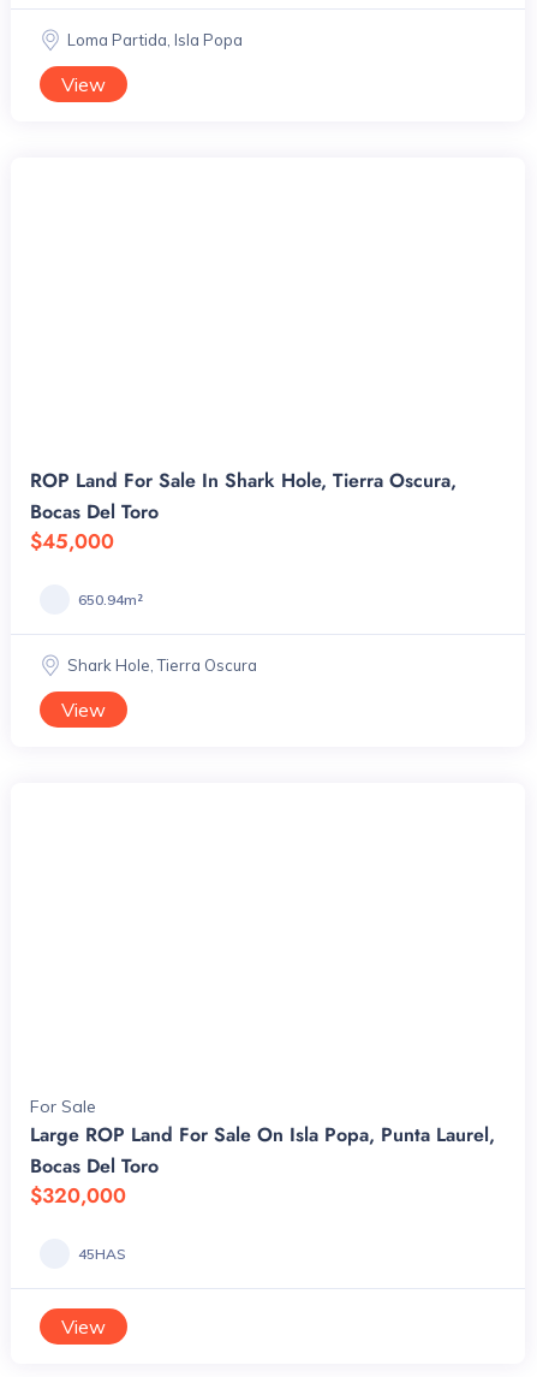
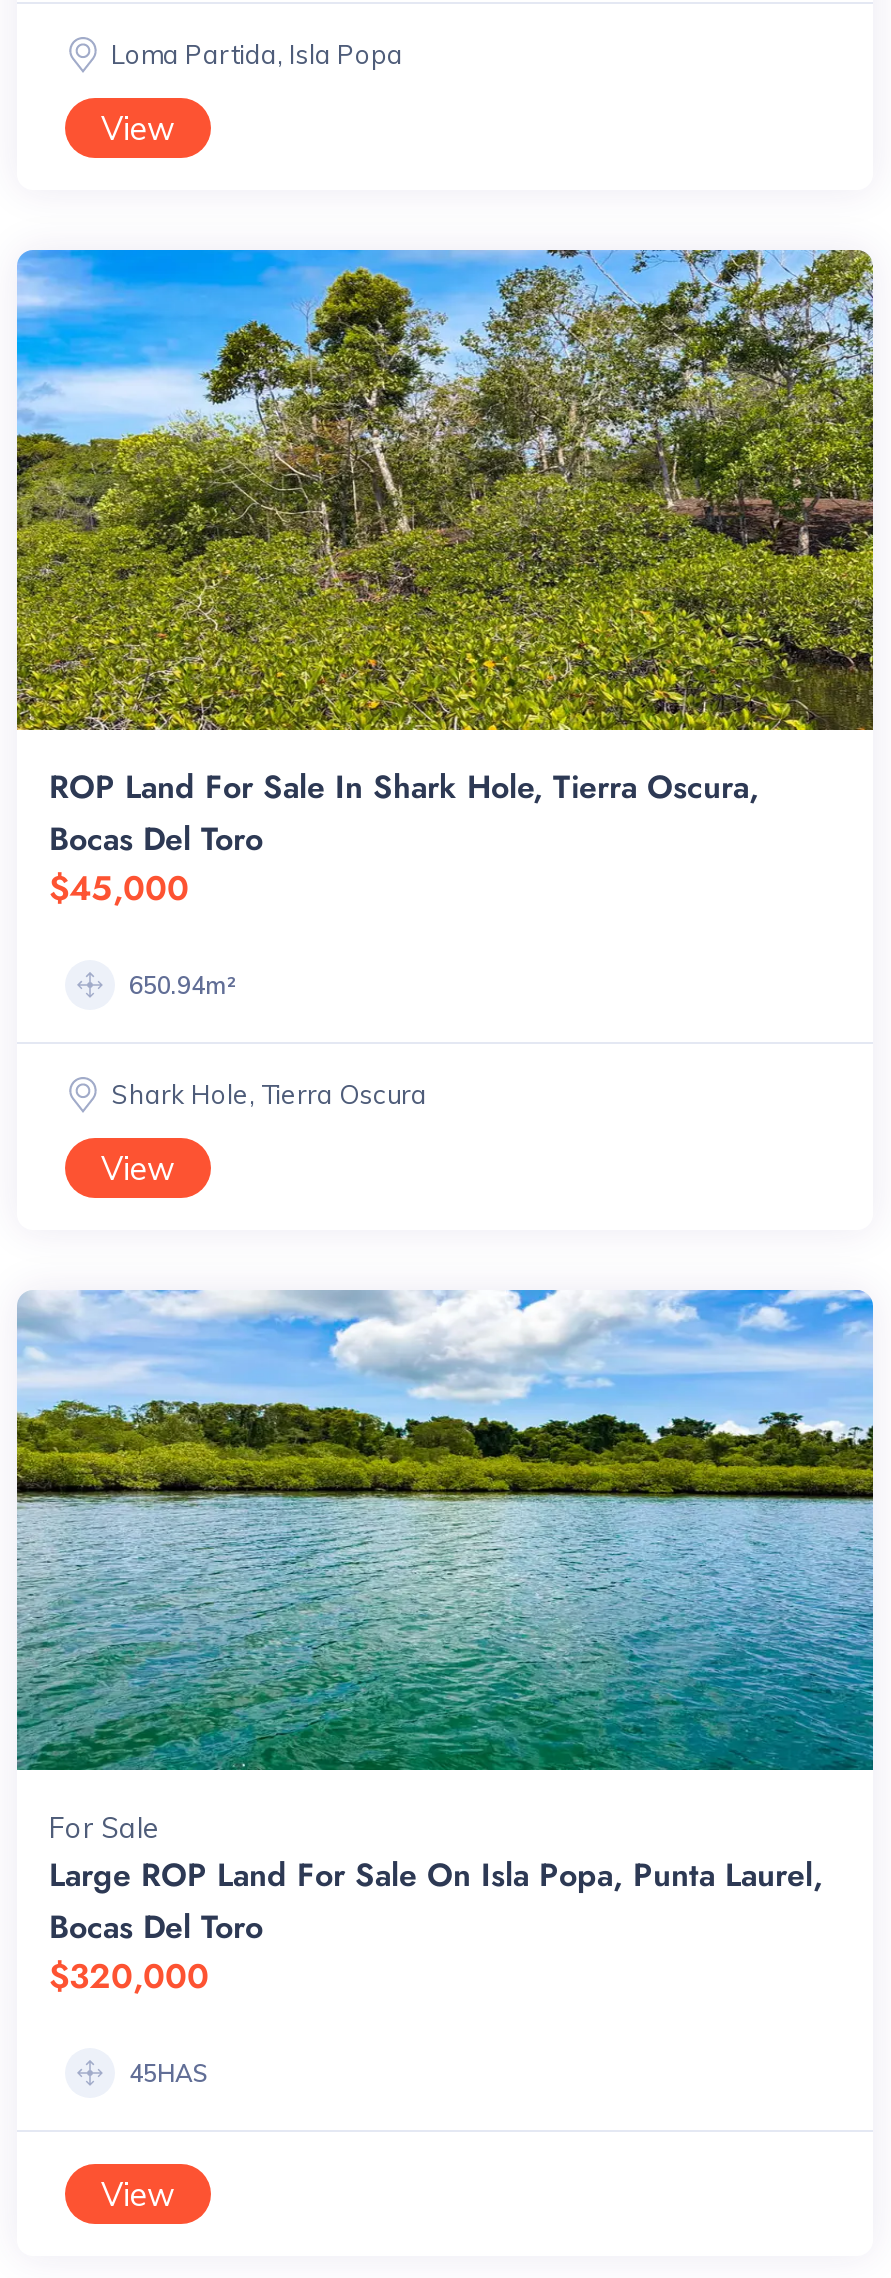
none -> [15,248,875,732] [image]
none -> [15,1288,875,1772] [image]

